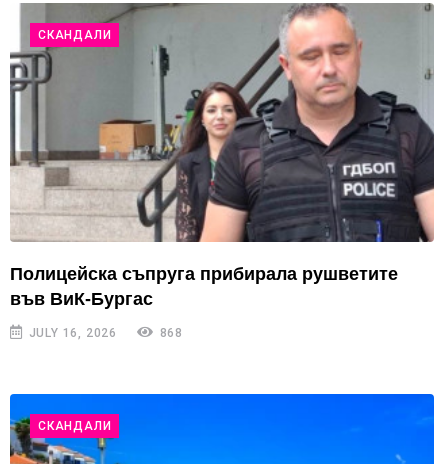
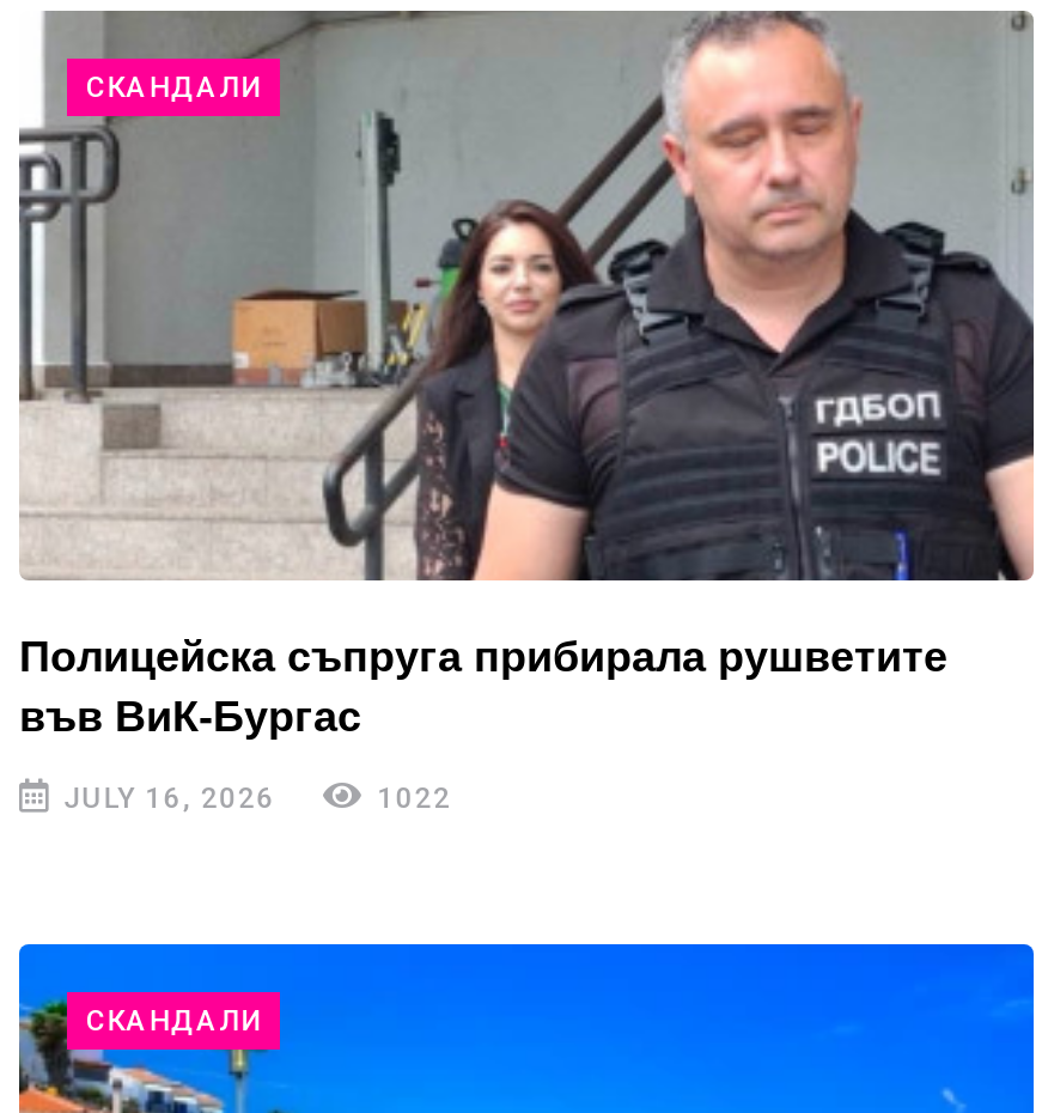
[156,325,183,339] 868 -> [368,781,452,815] 1022

